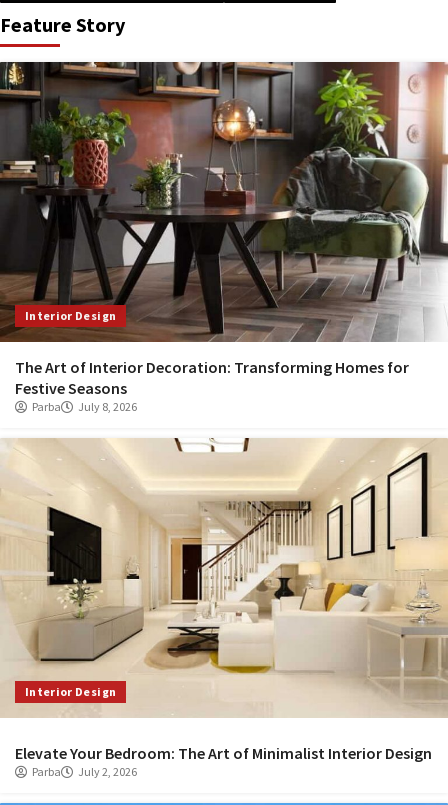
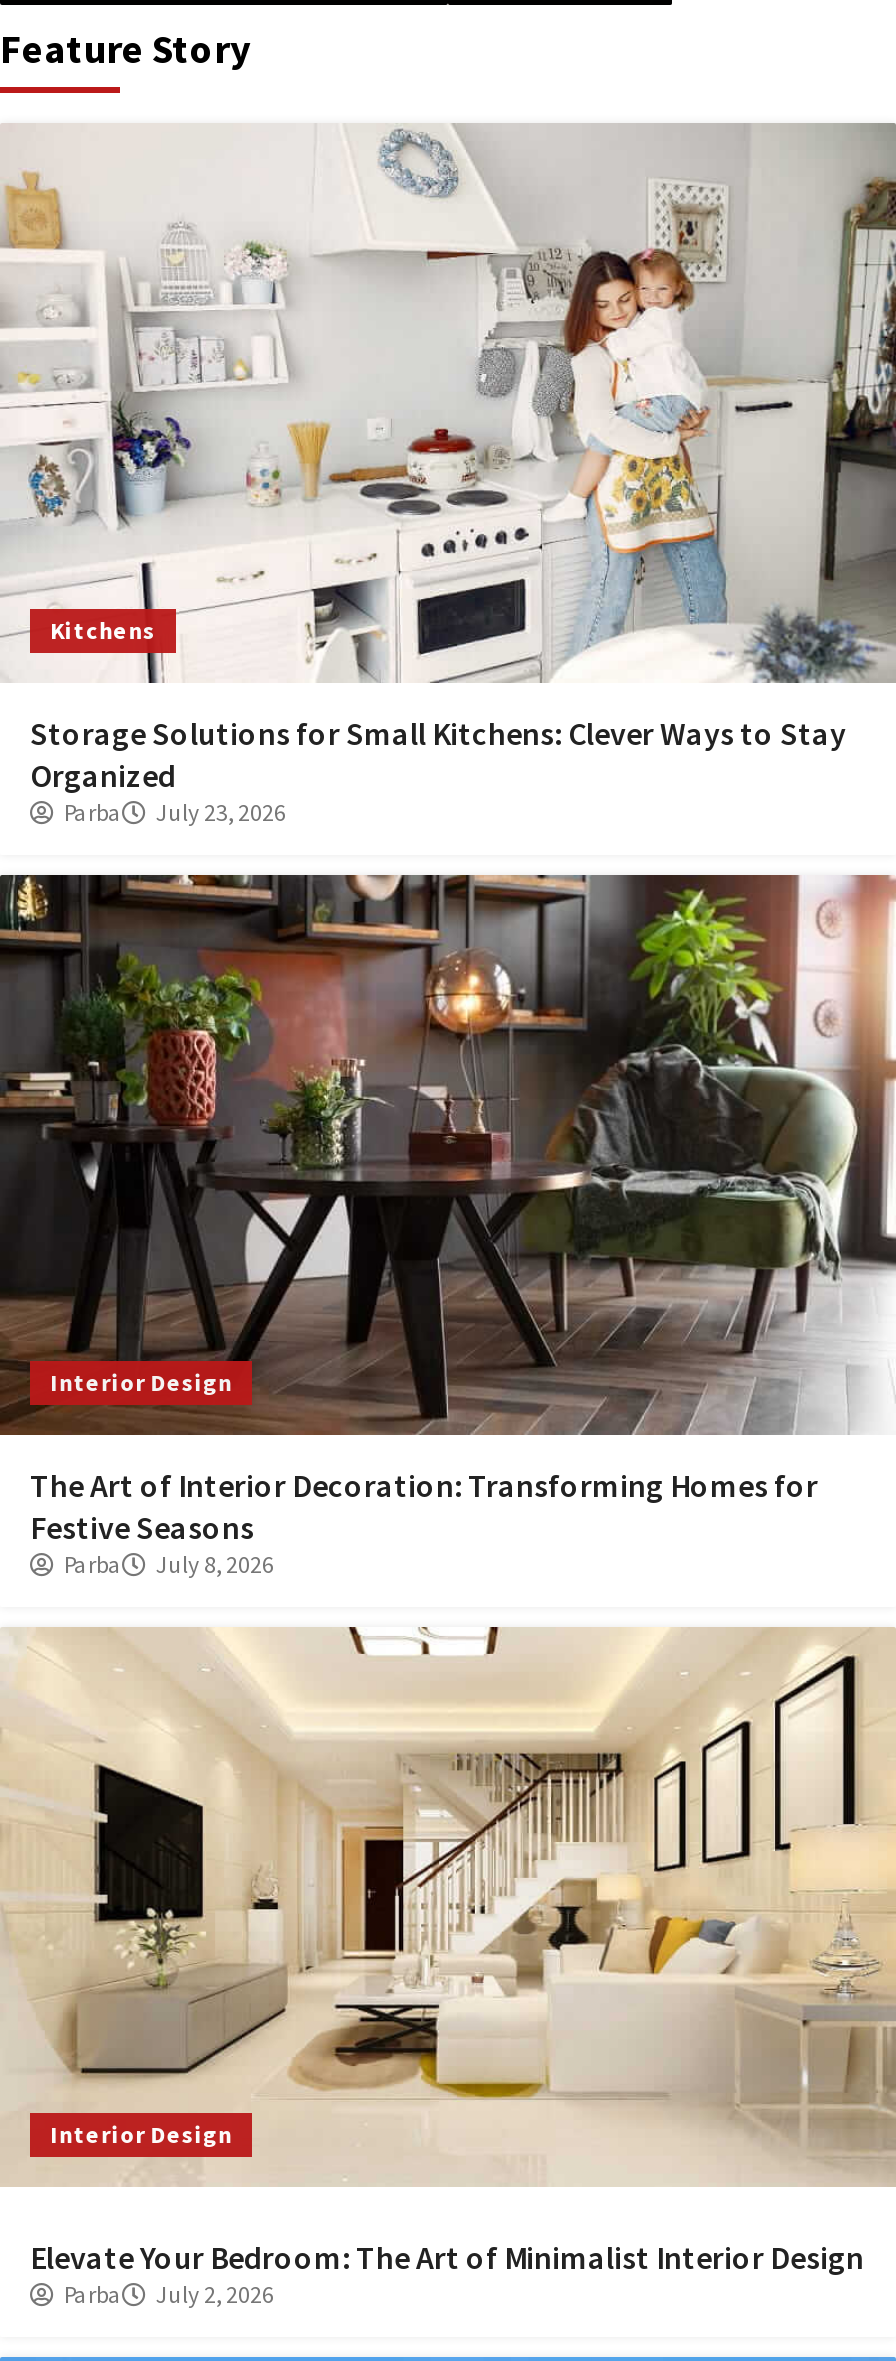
none -> [6,123,890,827] [image] | Kitchens | Storage Solutions for Small Kitchens: Clever Ways to Stay | Organized | Parba | July 23, 2026

